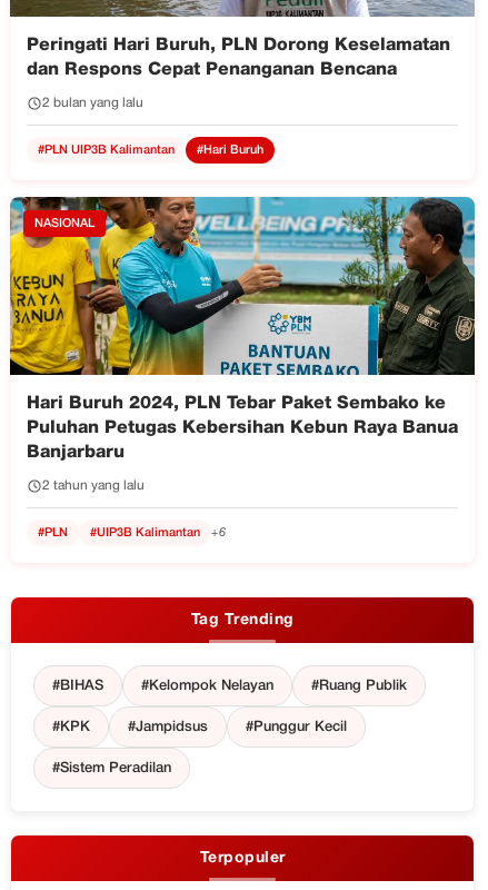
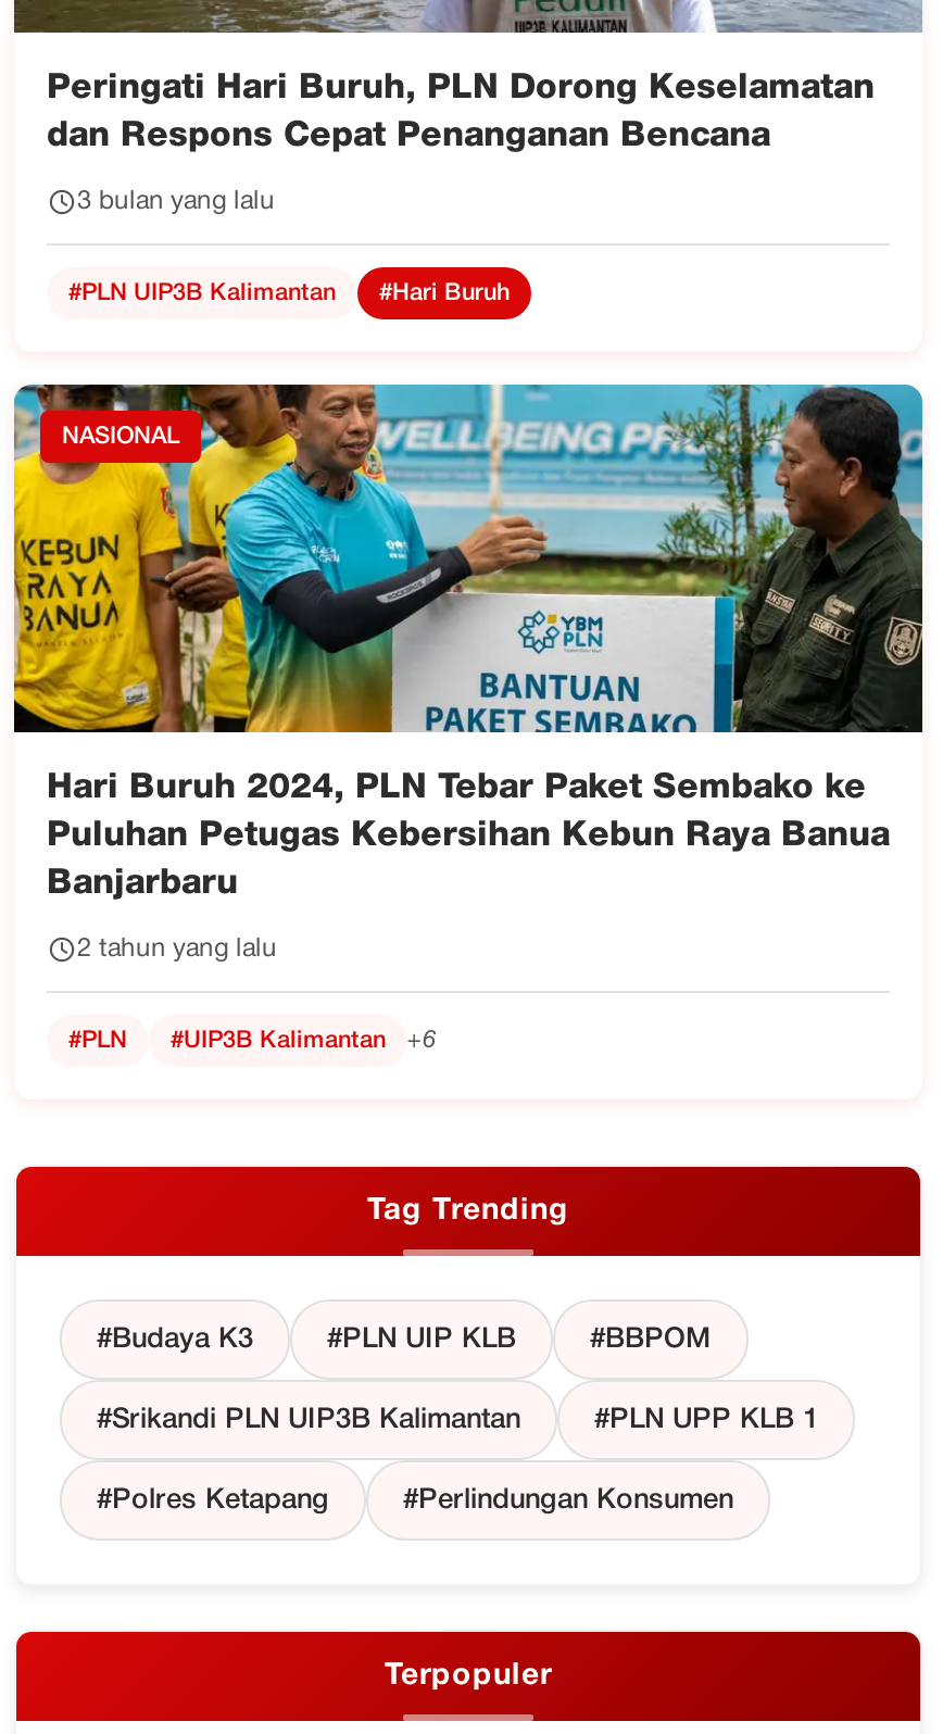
[42,97,143,109] 2 bulan yang lalu -> [77,189,275,213] 3 bulan yang lalu
[52,680,407,692] #BIHAS | #Kelompok Nelayan | #Ruang Publik -> [97,1328,712,1352] #Budaya K3 | #PLN UIP KLB | #BBPOM
[52,721,347,733] #KPK | #Jampidsus | #Punggur Kecil -> [97,1408,818,1432] #Srikandi PLN UIP3B Kalimantan | #PLN UPP KLB 1
[52,762,171,774] #Sistem Peradilan -> [97,1488,733,1512] #Polres Ketapang | #Perlindungan Konsumen

